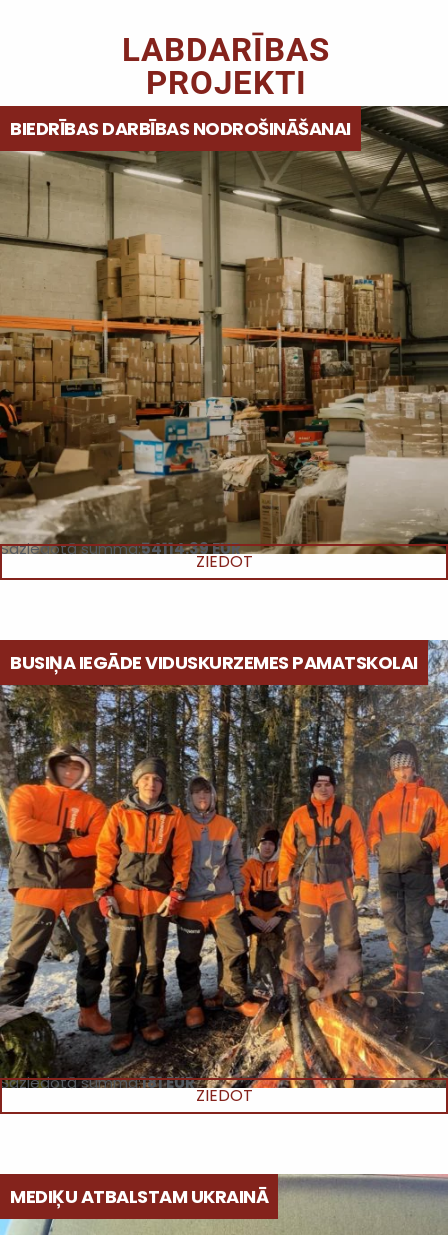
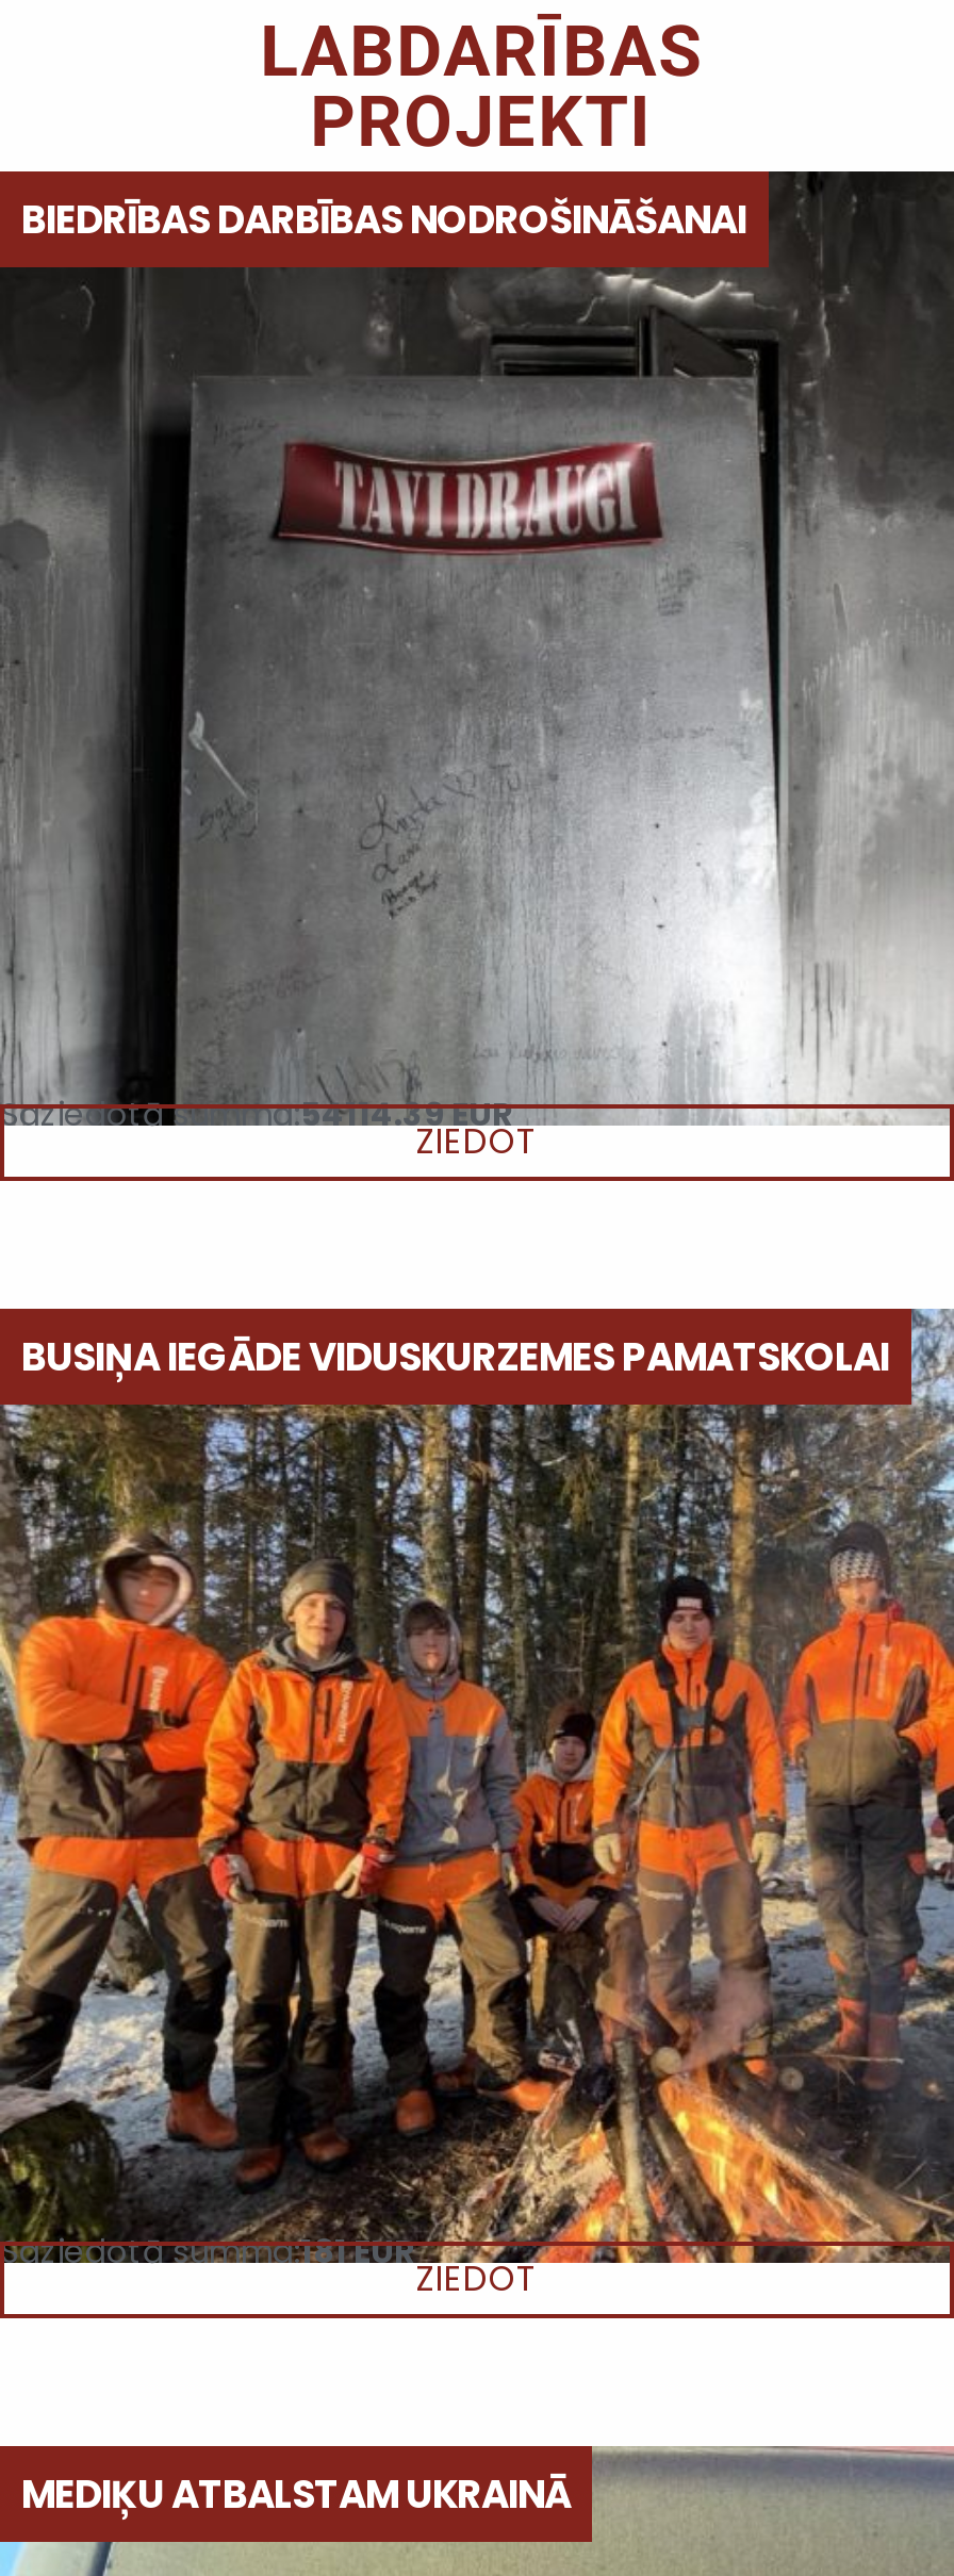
[3,106,445,555] [image] -> [6,171,948,1126] [image]

